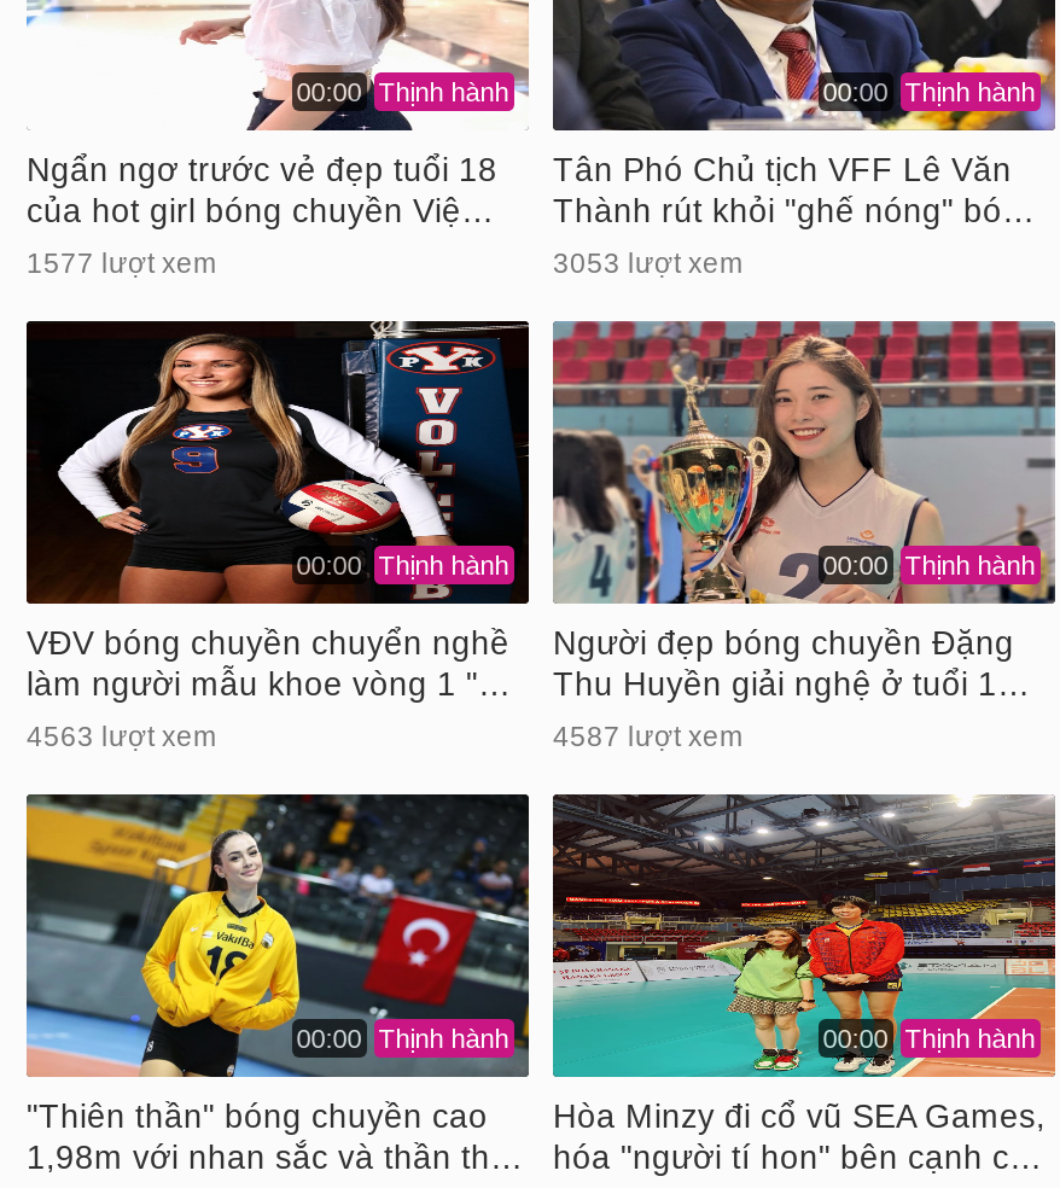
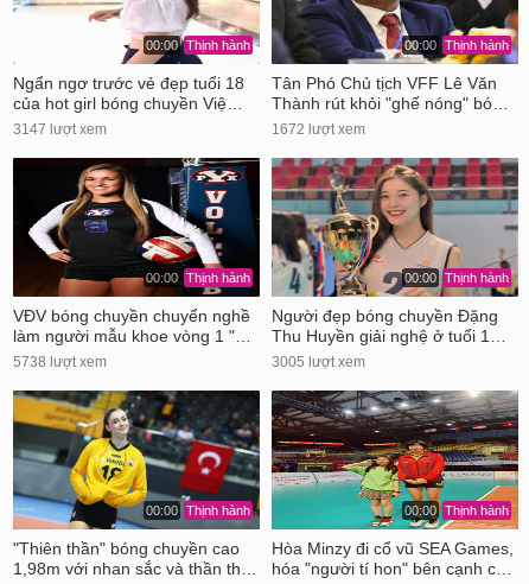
[27,249,217,278] 1577 lượt xem -> [13,122,107,137] 3147 lượt xem
[553,249,744,278] 3053 lượt xem -> [272,122,365,137] 1672 lượt xem
[27,722,217,751] 4563 lượt xem -> [13,355,107,369] 5738 lượt xem
[553,722,744,751] 4587 lượt xem -> [272,355,365,369] 3005 lượt xem

